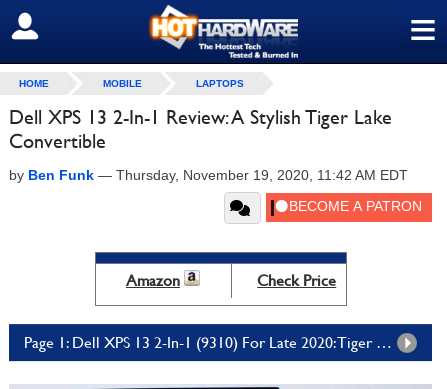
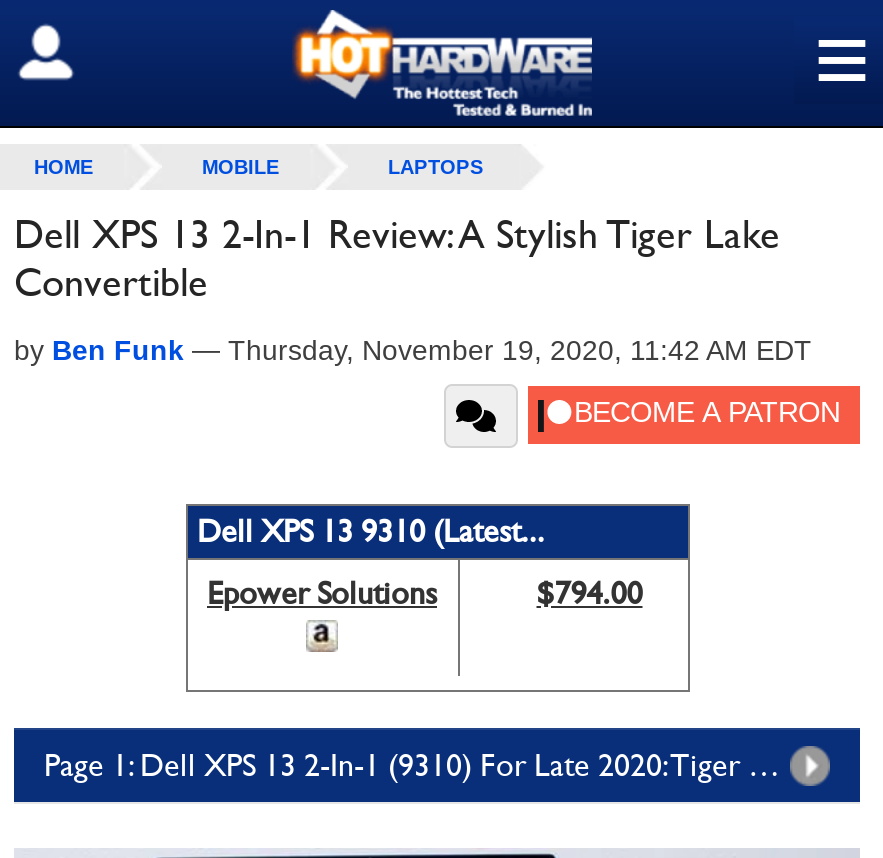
[126,271,336,290] Amazon | Check Price -> [197,512,642,612] Dell XPS 13 9310 (Latest... | Epower Solutions | $794.00

